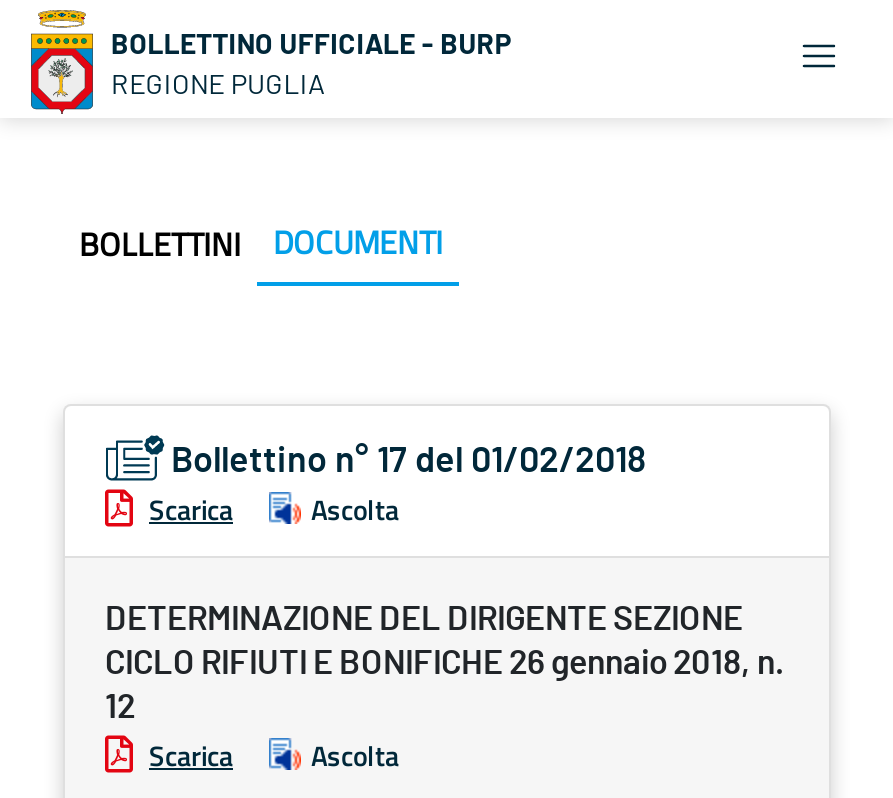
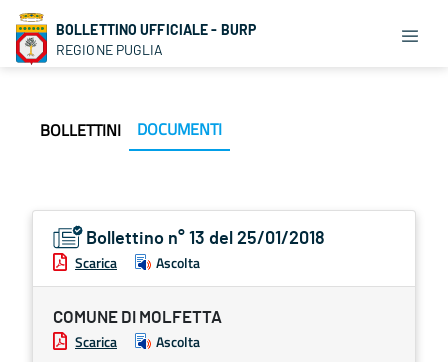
[171,444,647,480] Bollettino n° 17 del 01/02/2018 -> [86,230,325,248] Bollettino n° 13 del 25/01/2018
[105,602,785,724] DETERMINAZIONE DEL DIRIGENTE SEZIONE | CICLO RIFIUTI E BONIFICHE 26 gennaio 2018, n. | 12 -> [53,309,222,326] COMUNE DI MOLFETTA

